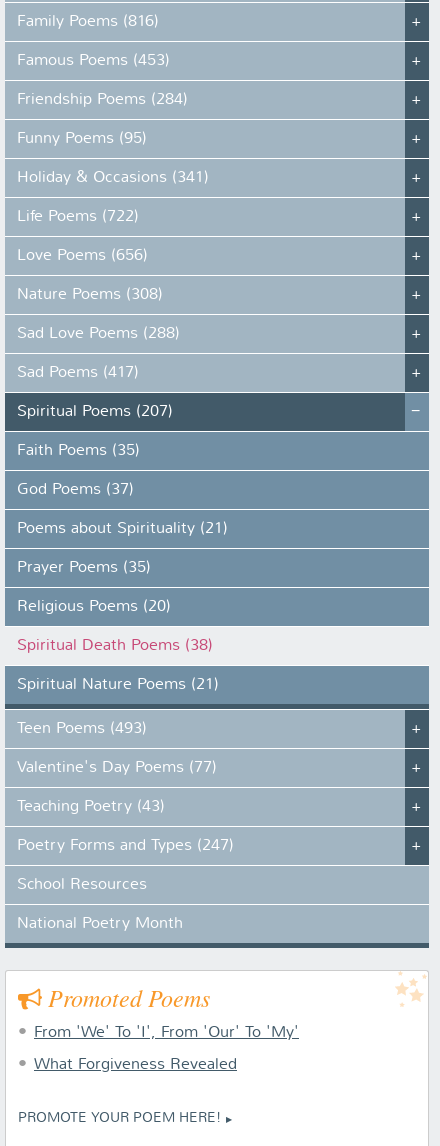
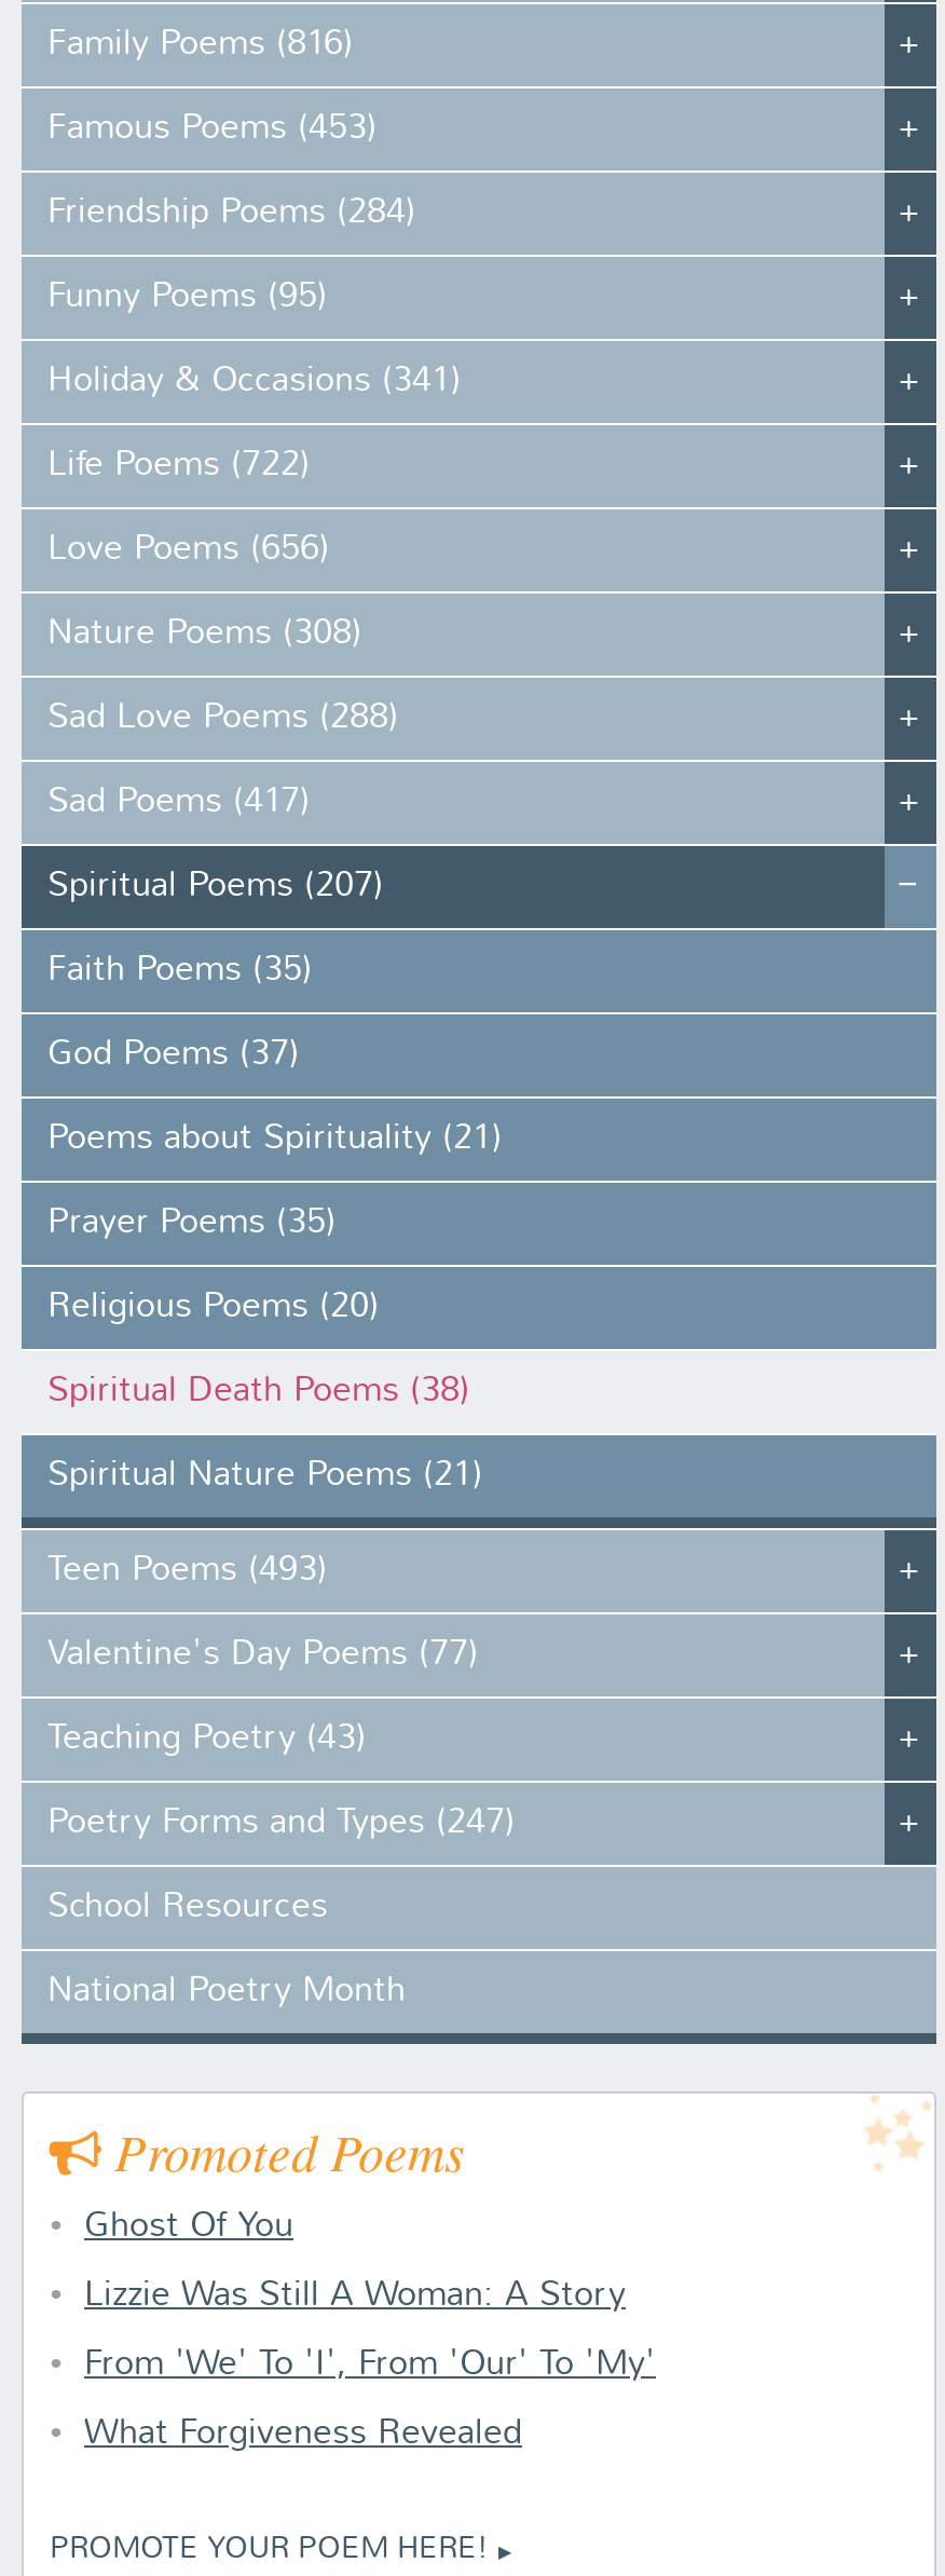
none -> [84,2210,626,2314] Ghost Of You | Lizzie Was Still A Woman: A Story

